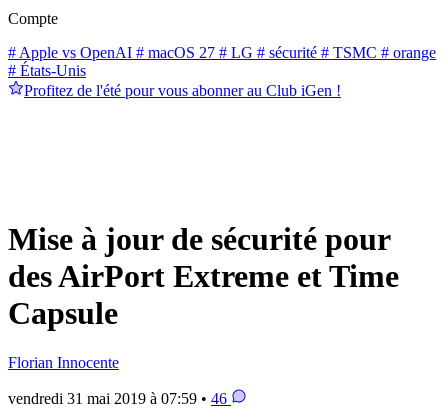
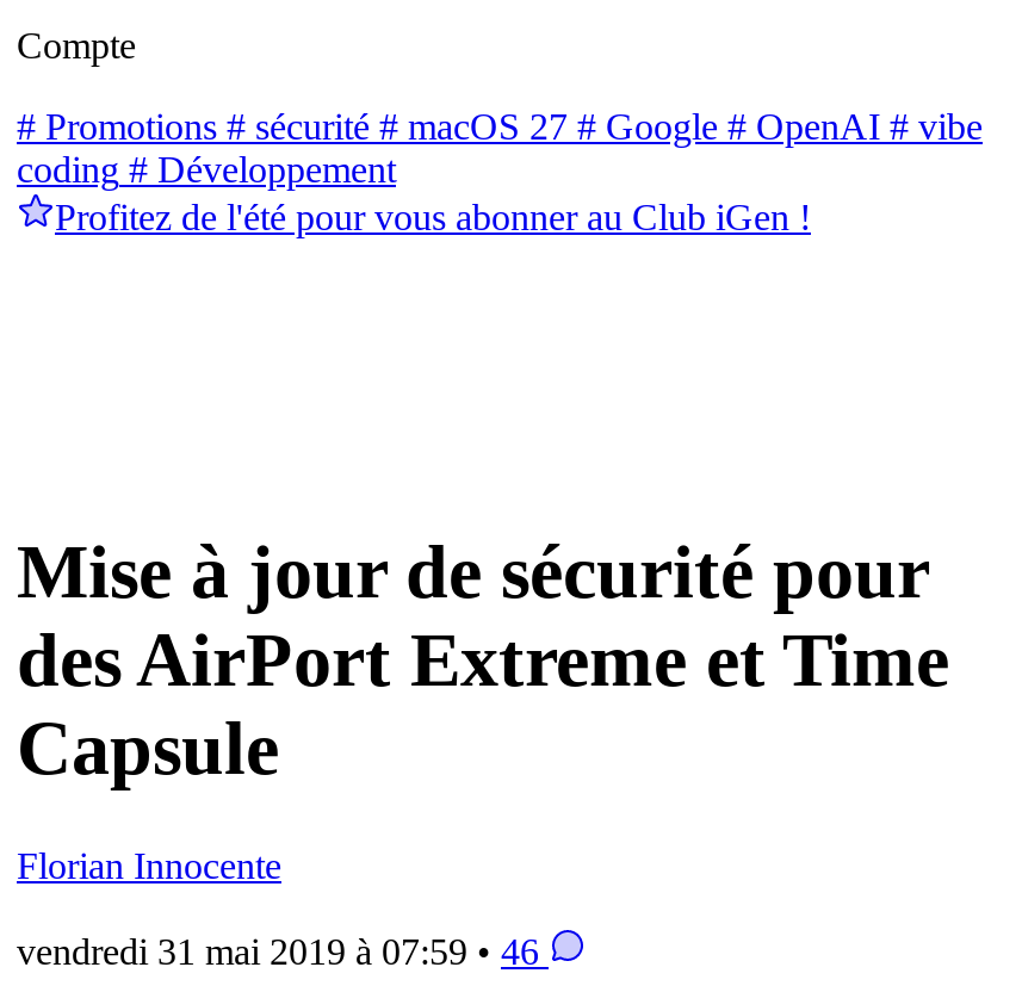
[8,44,436,79] # Apple vs OpenAI # macOS 27 # LG # sécurité # TSMC # orange | # États-Unis -> [17,105,983,189] # Promotions # sécurité # macOS 27 # Google # OpenAI # vibe | coding # Développement

